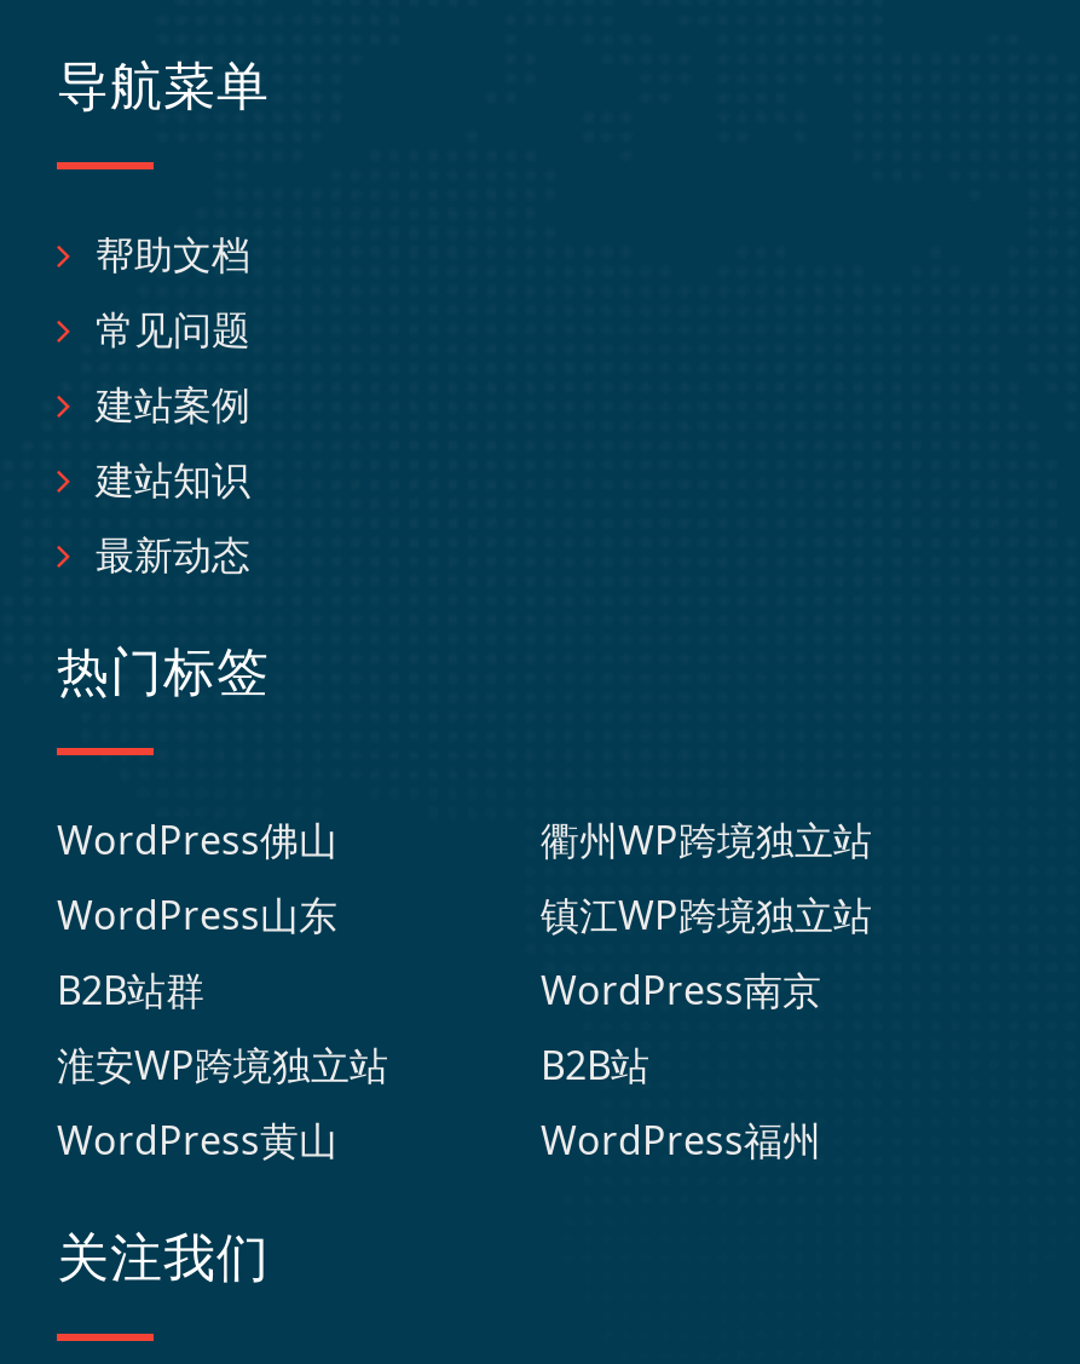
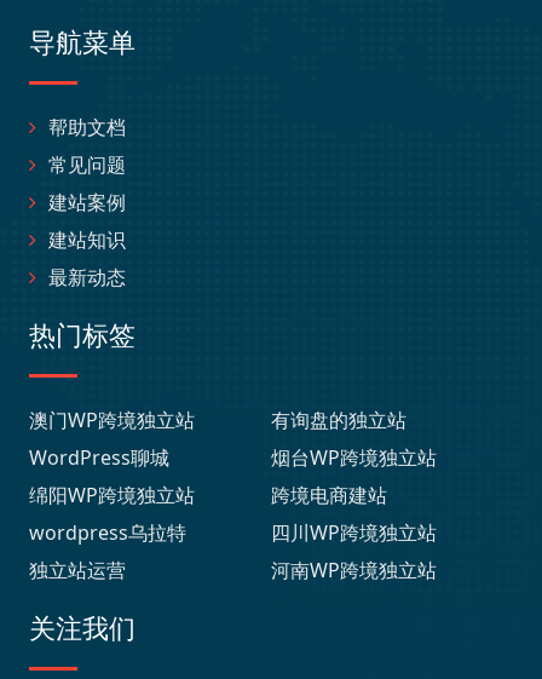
[57,813,872,1167] WordPress佛山 | 衢州WP跨境独立站 | WordPress山东 | 镇江WP跨境独立站 | B2B站群 | WordPress南京 | 淮安WP跨境独立站 | B2B站 | WordPress黄山 | WordPress福州 -> [29,407,437,583] 澳门WP跨境独立站 | 有询盘的独立站 | WordPress聊城 | 烟台WP跨境独立站 | 绵阳WP跨境独立站 | 跨境电商建站 | wordpress乌拉特 | 四川WP跨境独立站 | 独立站运营 | 河南WP跨境独立站

